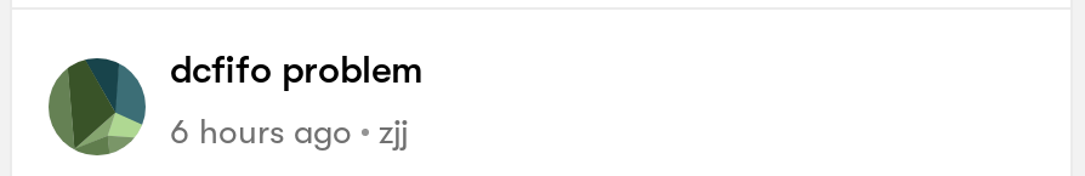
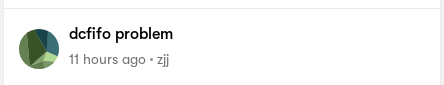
[170,112,352,151] 6 hours ago -> [69,51,146,67] 11 hours ago

